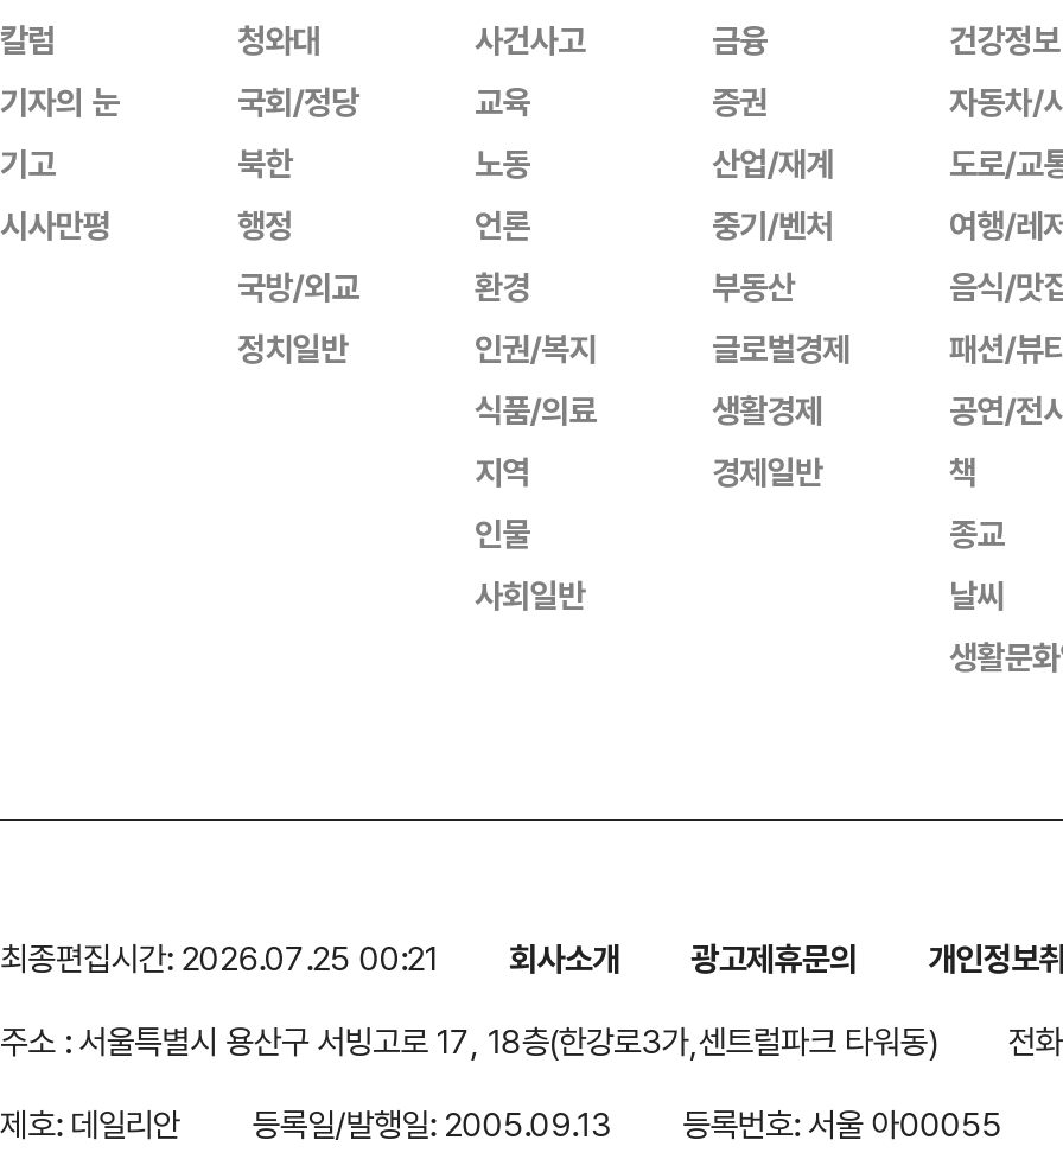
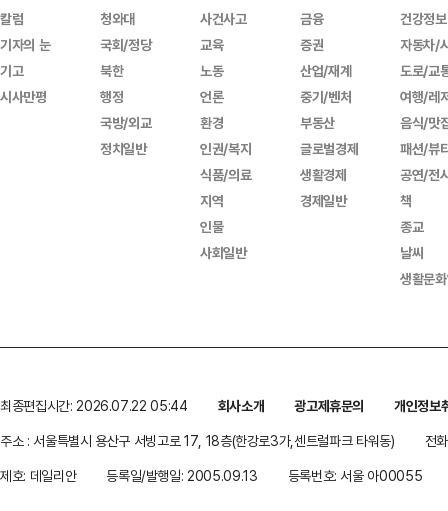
[0,935,438,980] 최종편집시간: 2026.07.25 00:21 -> [0,396,188,415] 최종편집시간: 2026.07.22 05:44

